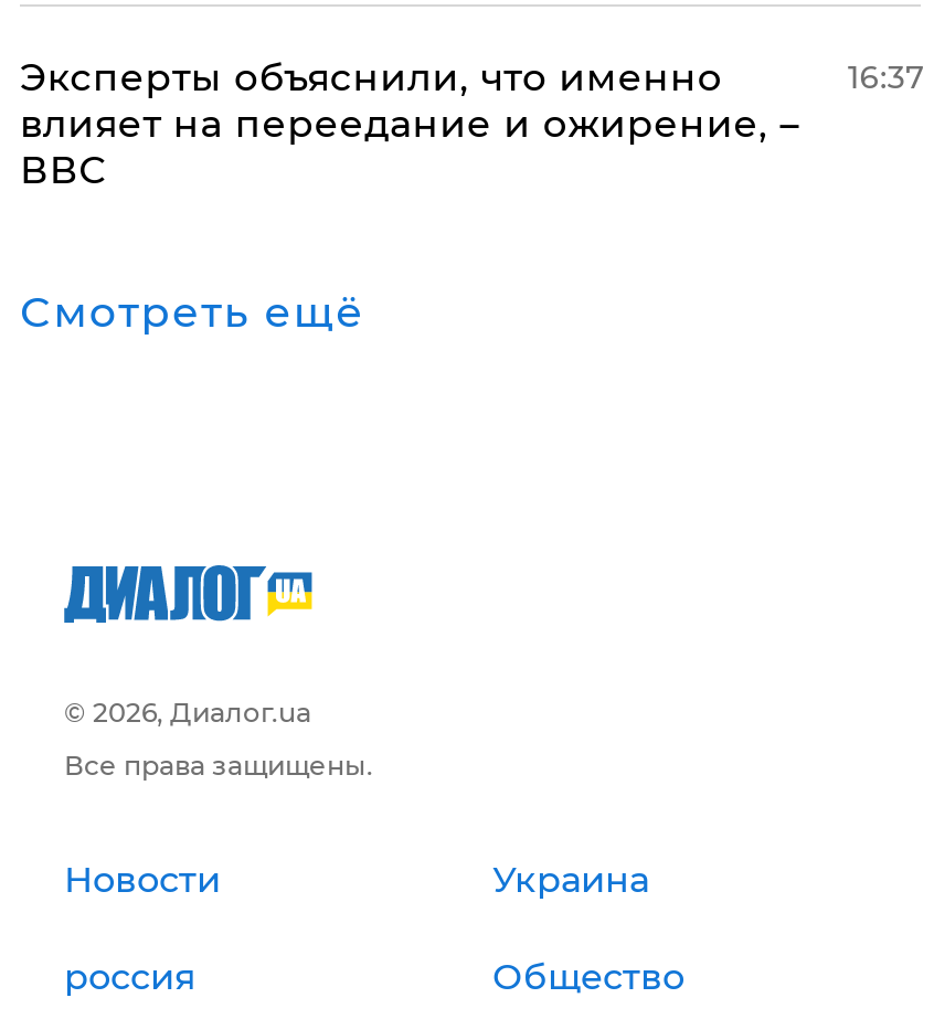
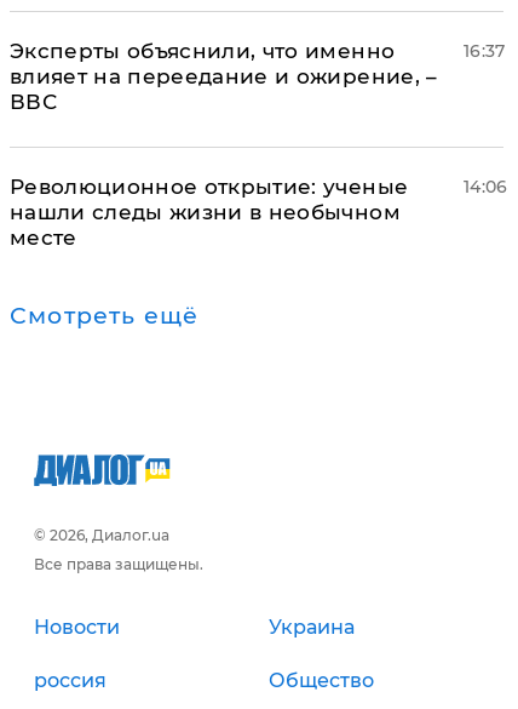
none -> [10,174,408,250] Революционное открытие: ученые | нашли следы жизни в необычном | месте
none -> [464,176,508,197] 14:06

